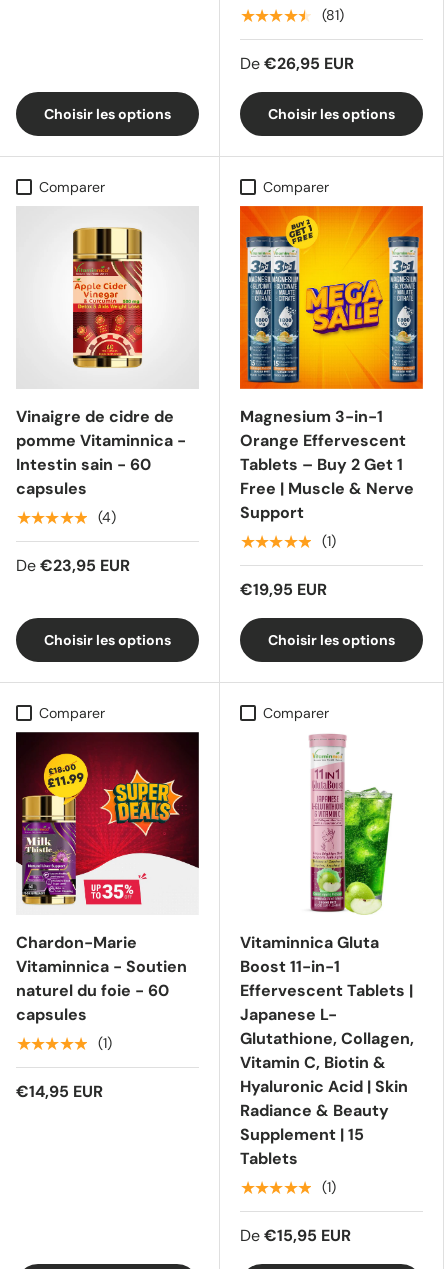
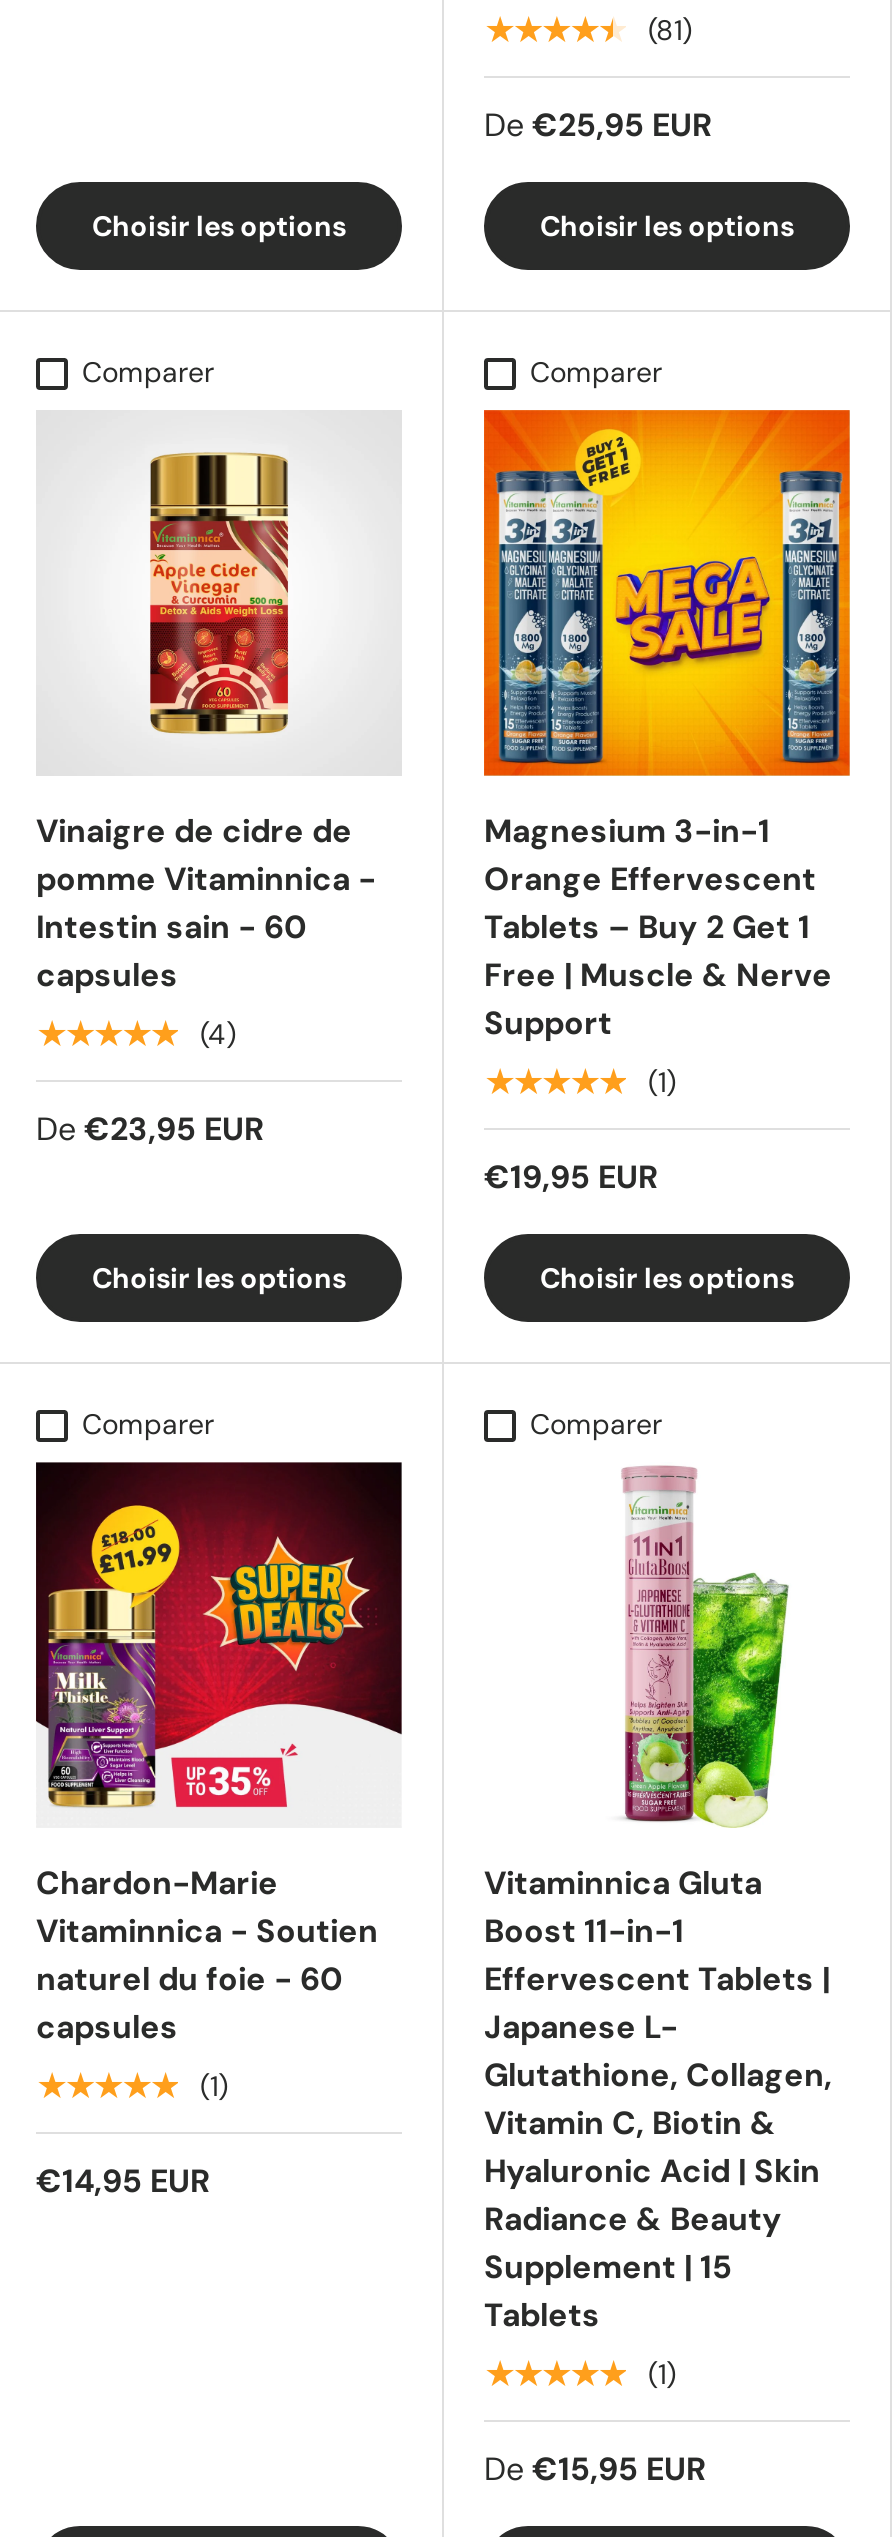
[240,52,354,73] De €26,95 EUR -> [484,104,712,146] De €25,95 EUR

